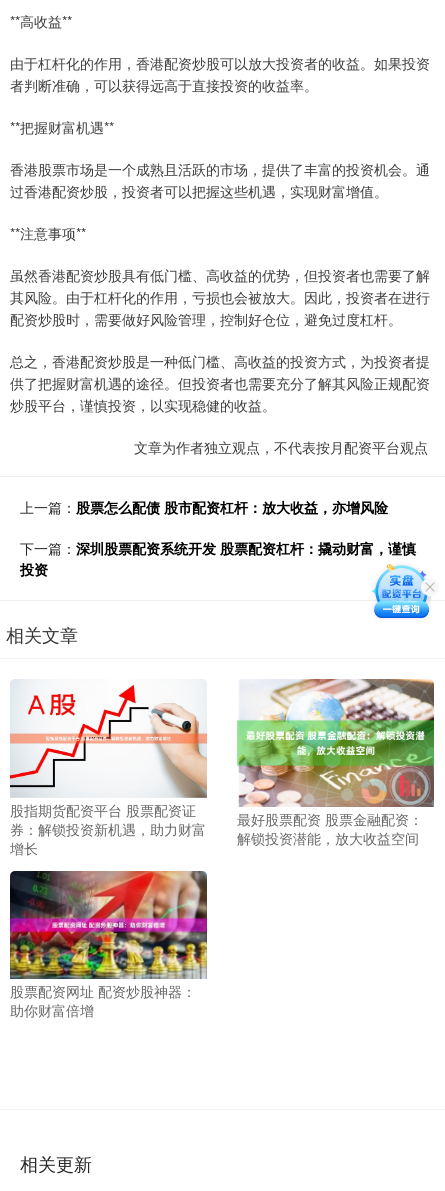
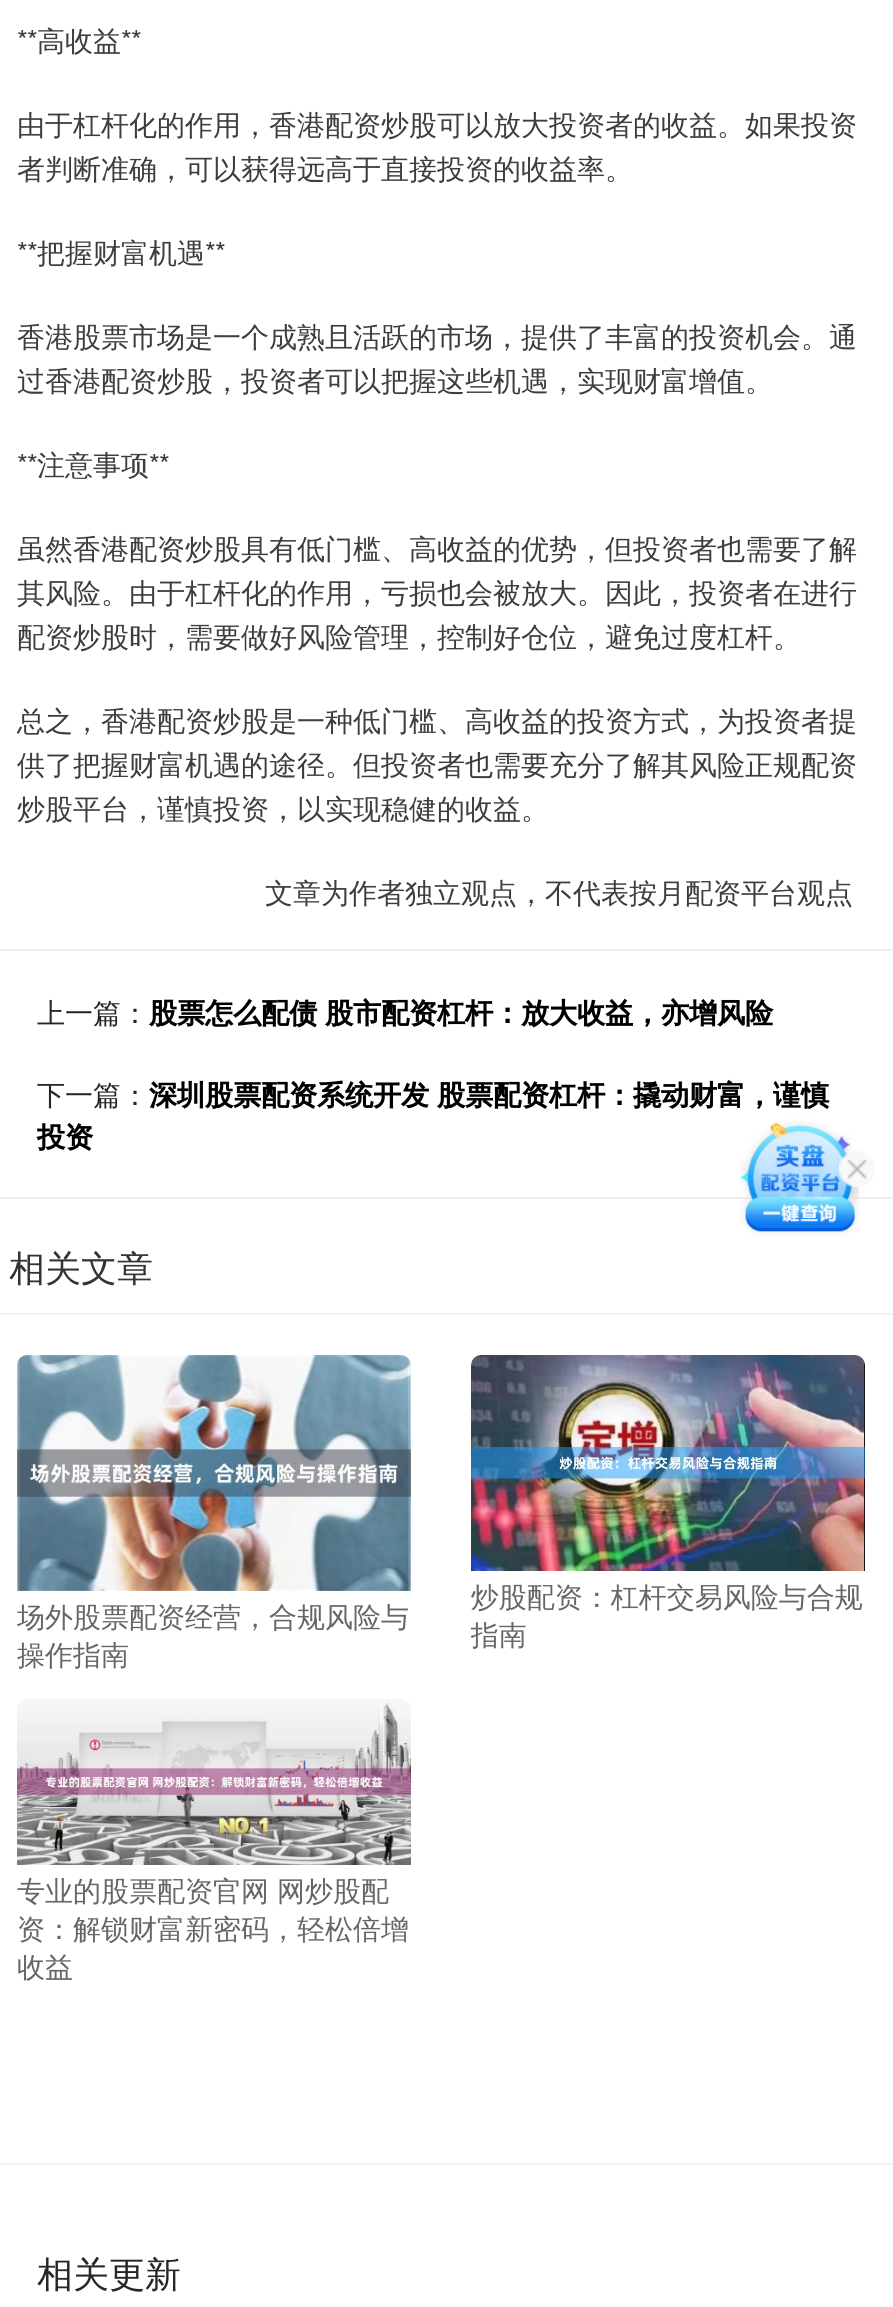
[9,680,208,858] [image] | 股指期货配资平台 股票配资证 | 券：解锁投资新机遇，助力财富 | 增长 -> [15,1353,413,1673] [image] | 场外股票配资经营，合规风险与 | 操作指南
[237,678,435,848] [image] | 最好股票配资 股票金融配资： | 解锁投资潜能，放大收益空间 -> [469,1353,867,1653] [image] | 炒股配资：杠杆交易风险与合规 | 指南
[9,870,208,929] [image] -> [15,1705,413,1855] [image]
[10,981,196,1020] 股票配资网址 配资炒股神器： | 助你财富倍增 -> [17,1870,409,1986] 专业的股票配资官网 网炒股配 | 资：解锁财富新密码，轻松倍增 | 收益

